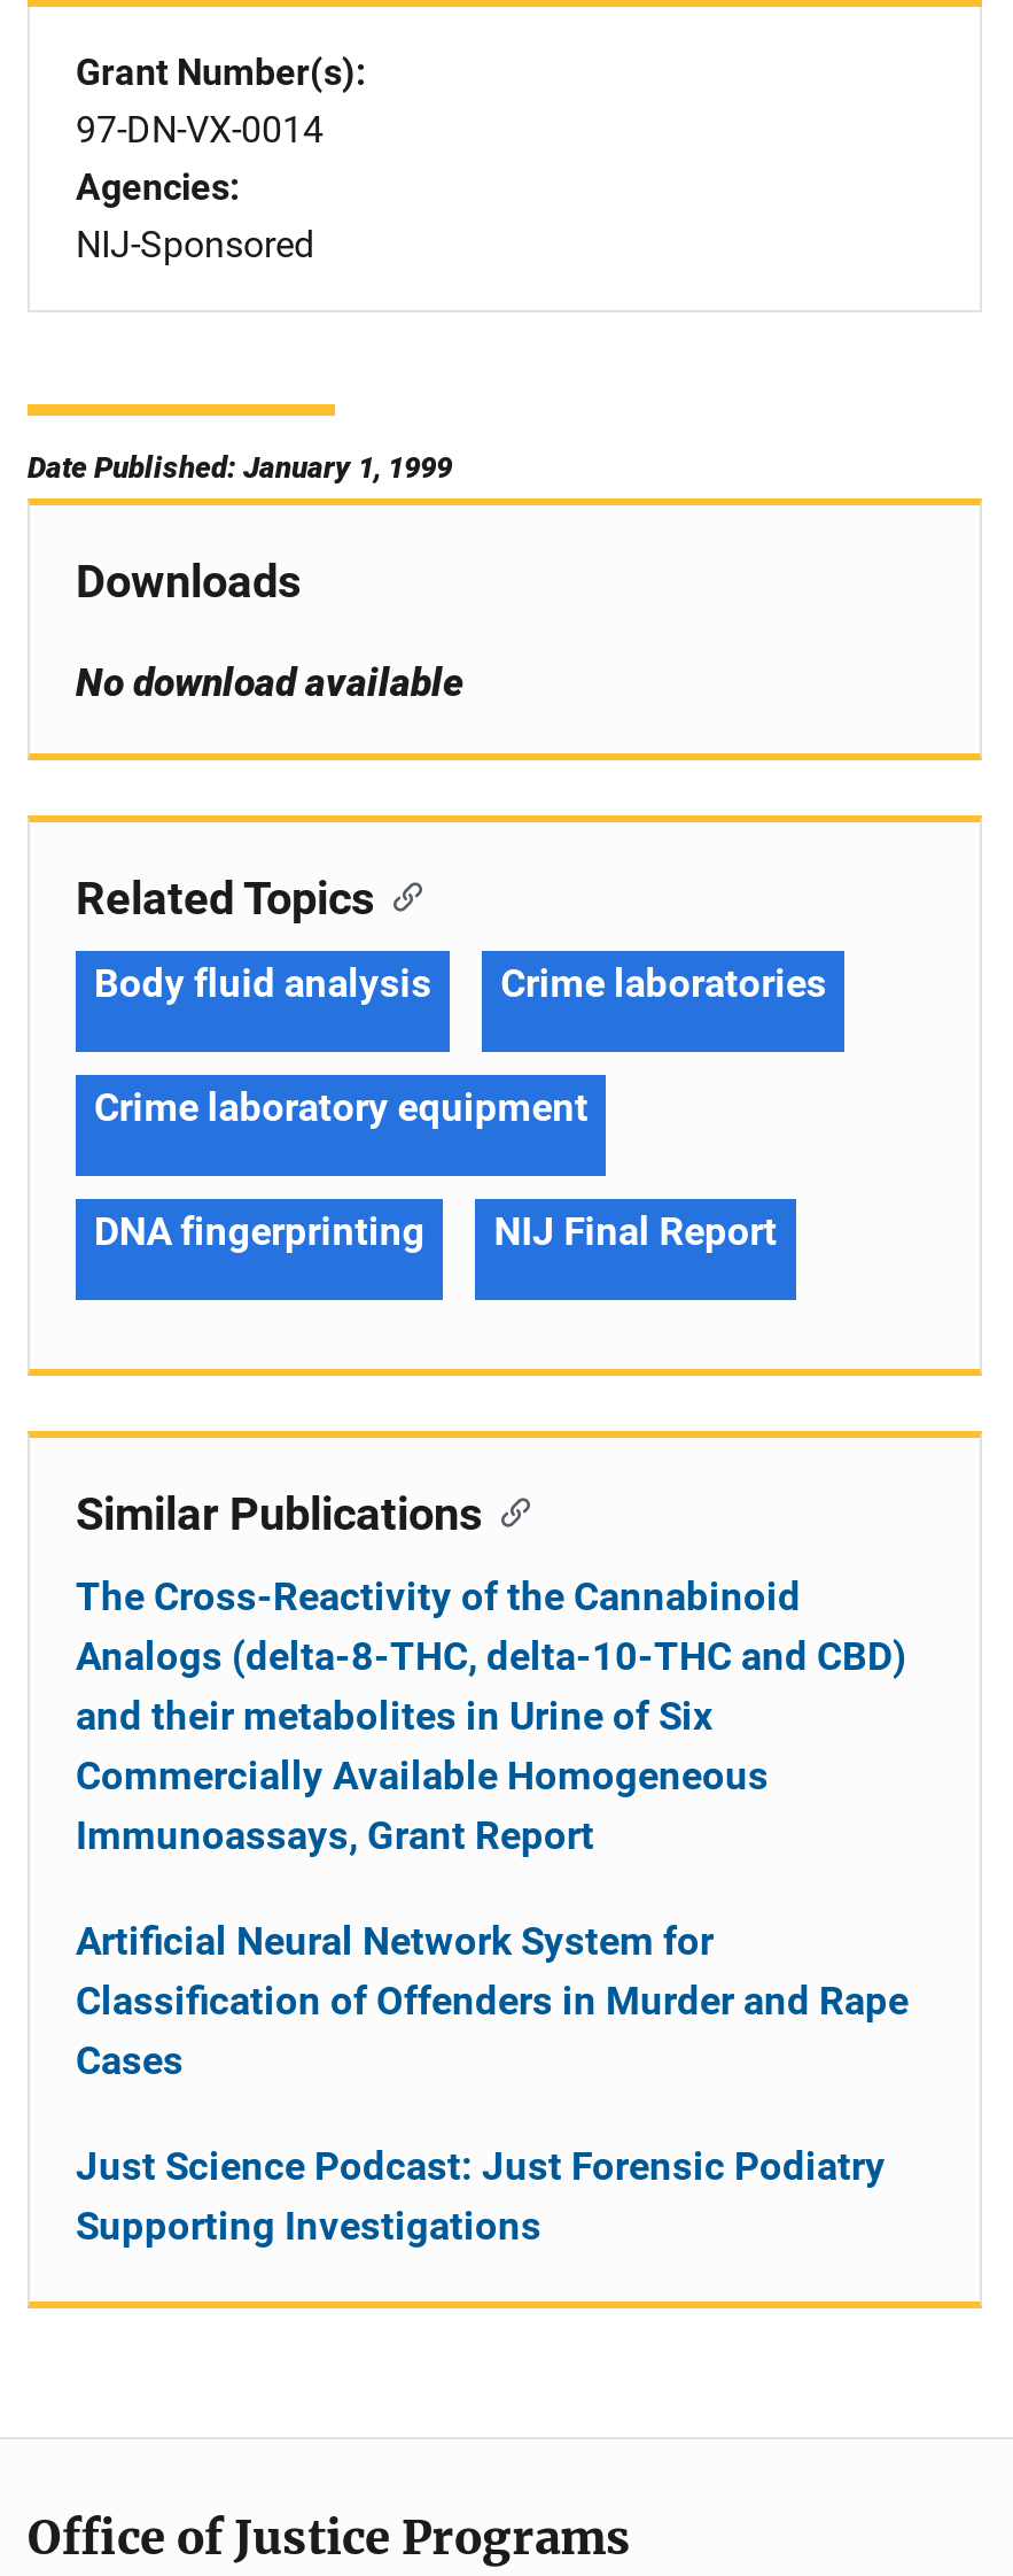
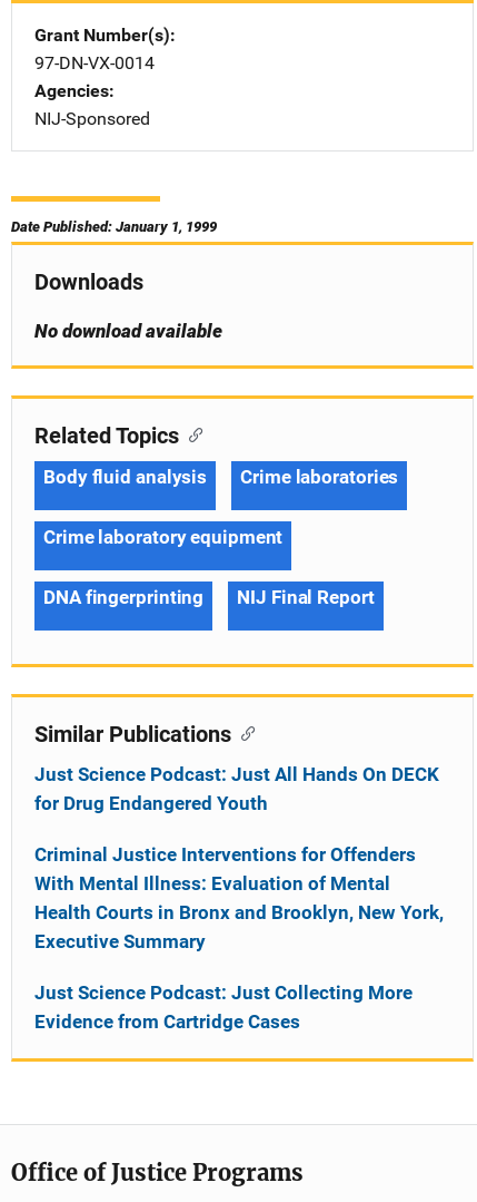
[76,1573,906,1858] The Cross-Reactivity of the Cannabinoid | Analogs (delta-8-THC, delta-10-THC and CBD) | and their metabolites in Urine of Six | Commercially Available Homogeneous | Immunoassays, Grant Report -> [34,763,439,814] Just Science Podcast: Just All Hands On DECK | for Drug Endangered Youth
[76,1917,909,2083] Artificial Neural Network System for | Classification of Offenders in Murder and Rape | Cases -> [34,843,444,952] Criminal Justice Interventions for Offenders | With Mental Illness: Evaluation of Mental | Health Courts in Bronx and Brooklyn, New York, | Executive Summary
[76,2143,886,2248] Just Science Podcast: Just Forensic Podiatry | Supporting Investigations -> [34,981,413,1032] Just Science Podcast: Just Collecting More | Evidence from Cartridge Cases

